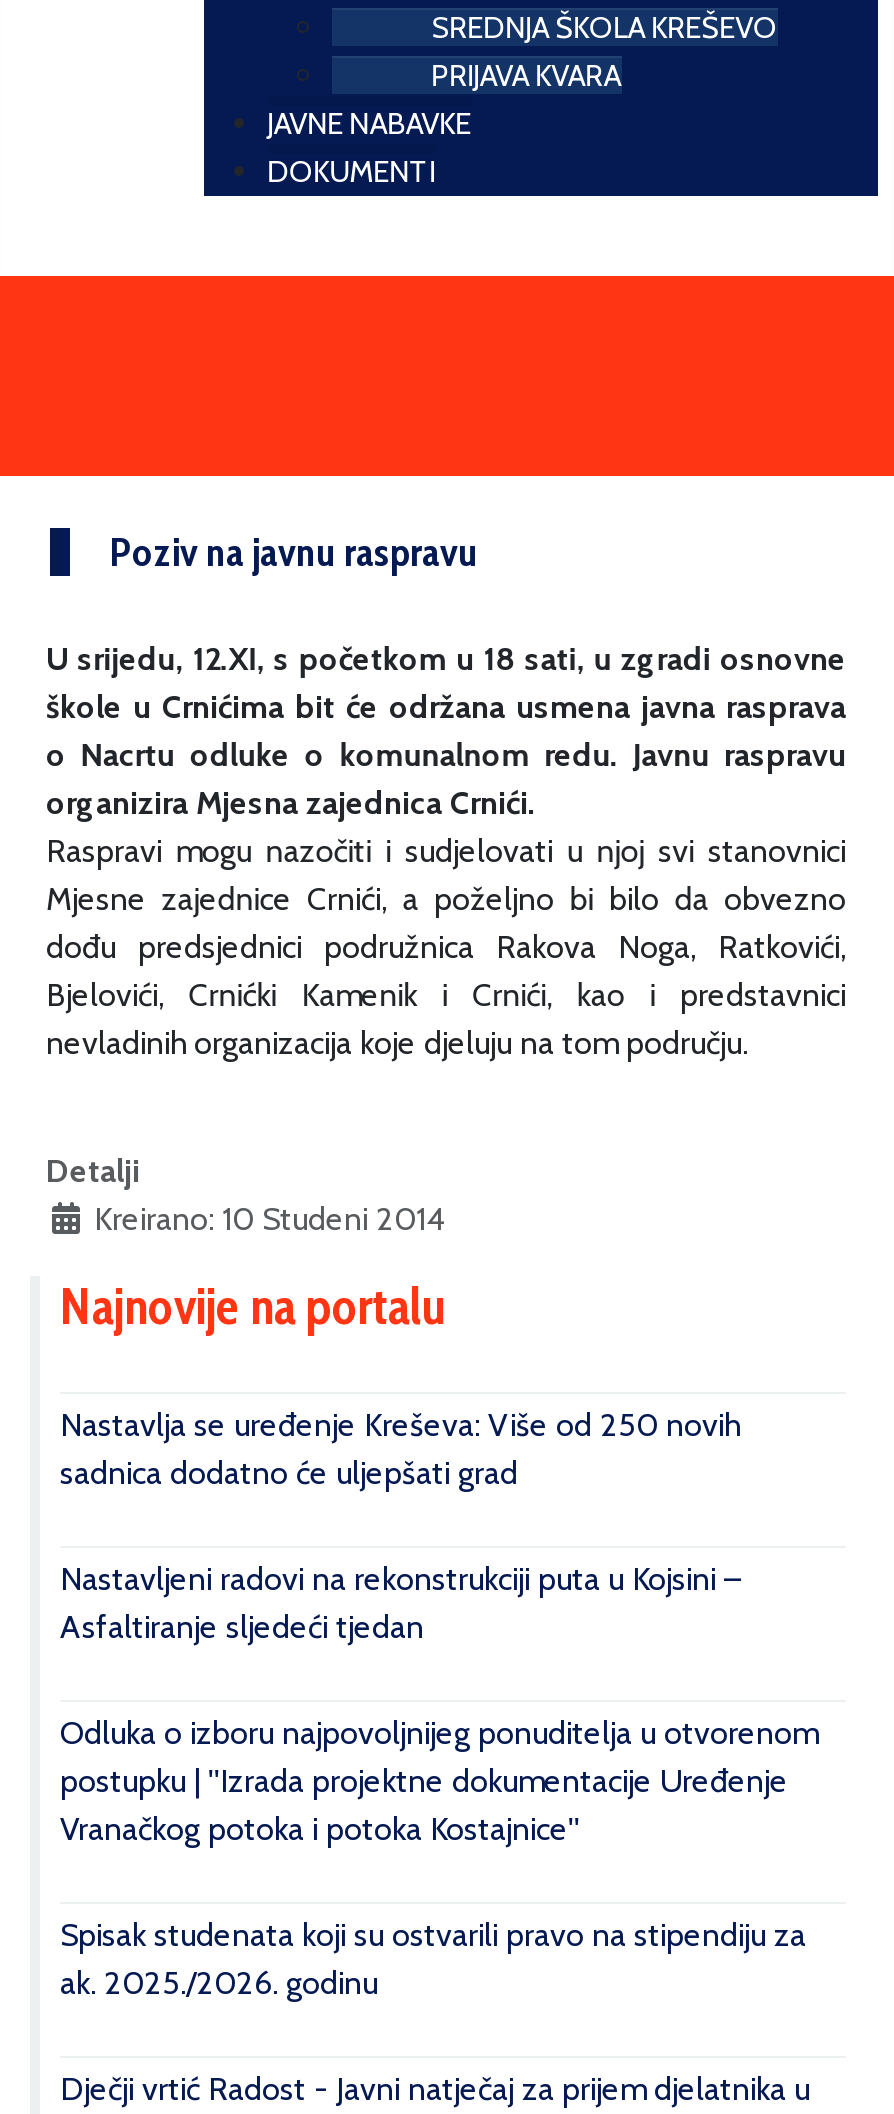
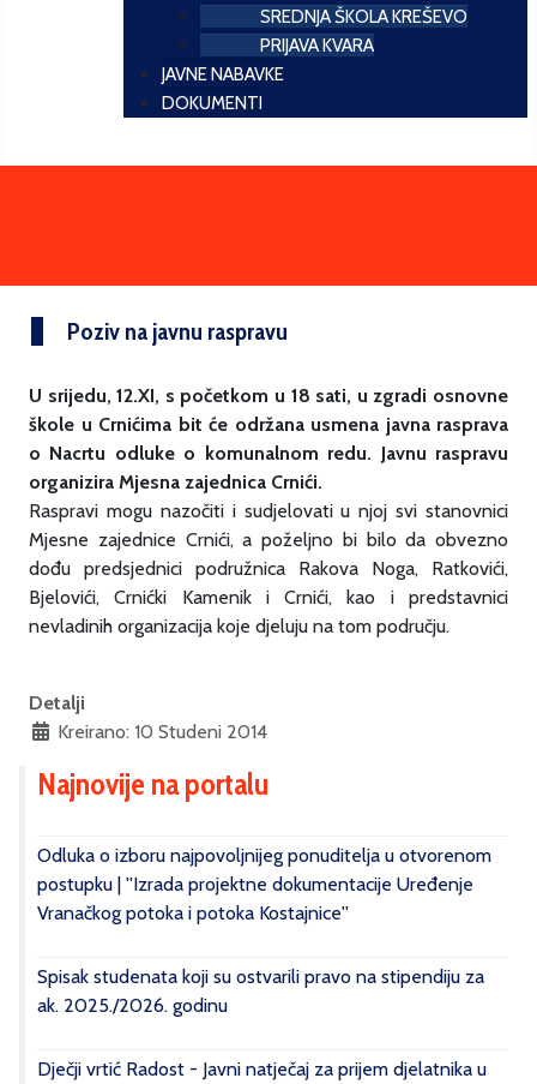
[60,1406,742,1646] Nastavlja se uređenje Kreševa: Više od 250 novih | sadnica dodatno će uljepšati grad | Nastavljeni radovi na rekonstrukciji puta u Kojsini – | Asfaltiranje sljedeći tjedan -> none

